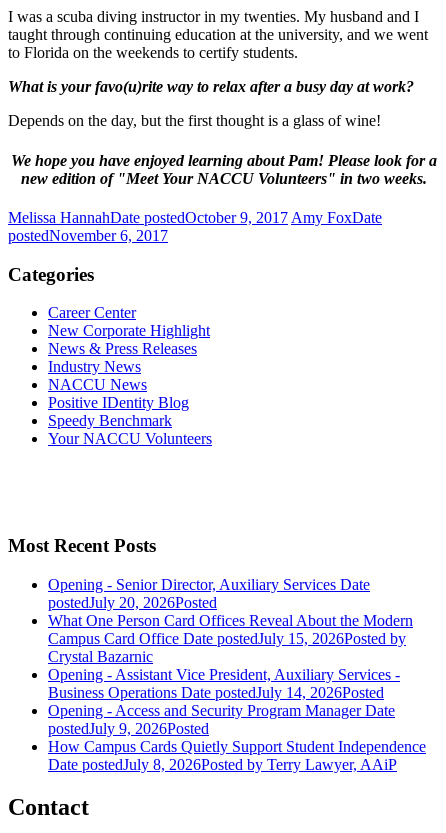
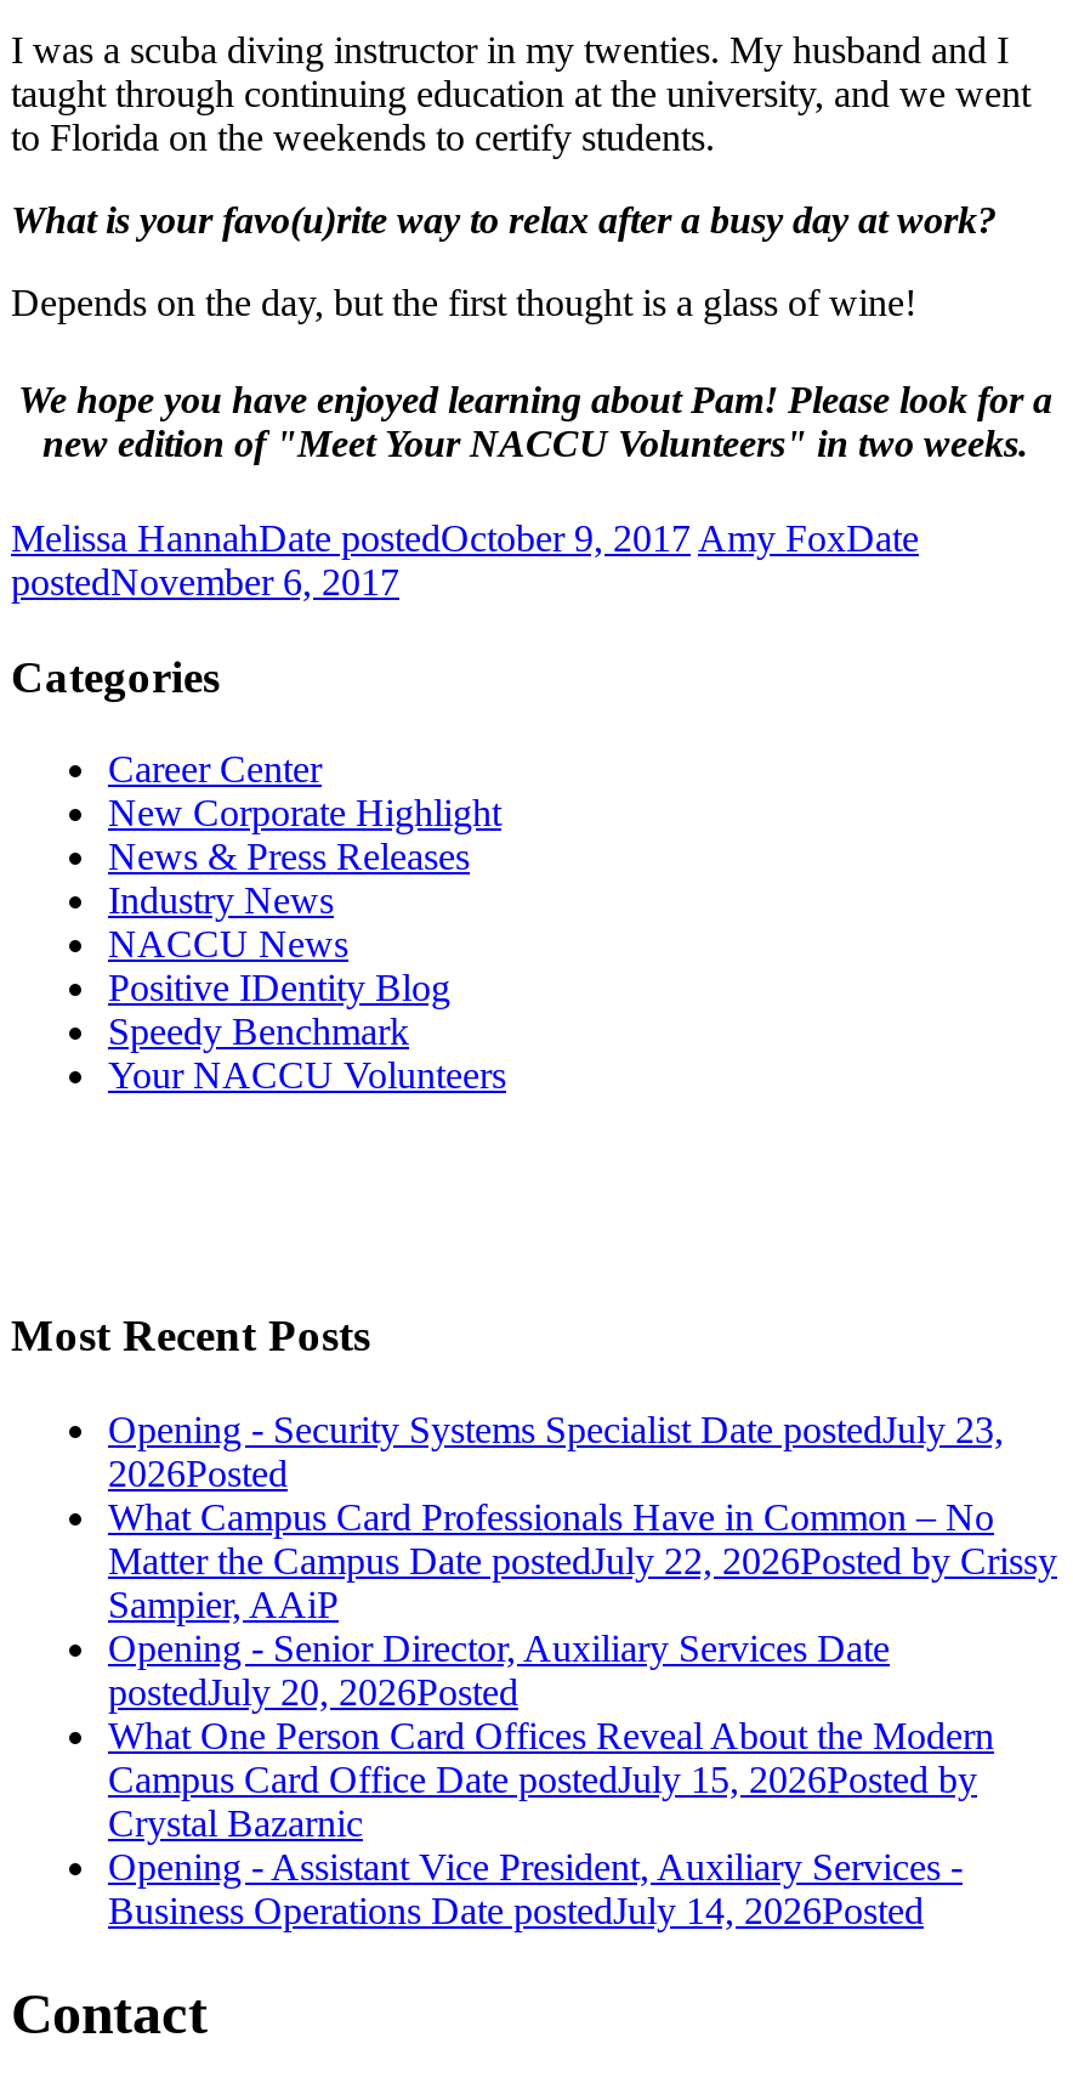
none -> [108,1408,1057,1625] Opening - Security Systems Specialist Date postedJuly 23, | 2026Posted | What Campus Card Professionals Have in Common – No | Matter the Campus Date postedJuly 22, 2026Posted by Crissy | Sampier, AAiP
moved [48,576,413,701] -> [108,1627,994,1931]: Opening - Senior Director, Auxiliary Services Date | postedJuly 20, 2026Posted | What One Person Card Offices Reveal About the Modern | Campus Card Office Date postedJuly 15, 2026Posted by | Crystal Bazarnic | Opening - Assistant Vice President, Auxiliary Services - | Business Operations Date postedJuly 14, 2026Posted
[48,702,426,773] Opening - Access and Security Program Manager Date | postedJuly 9, 2026Posted | How Campus Cards Quietly Support Student Independence | Date postedJuly 8, 2026Posted by Terry Lawyer, AAiP -> none

